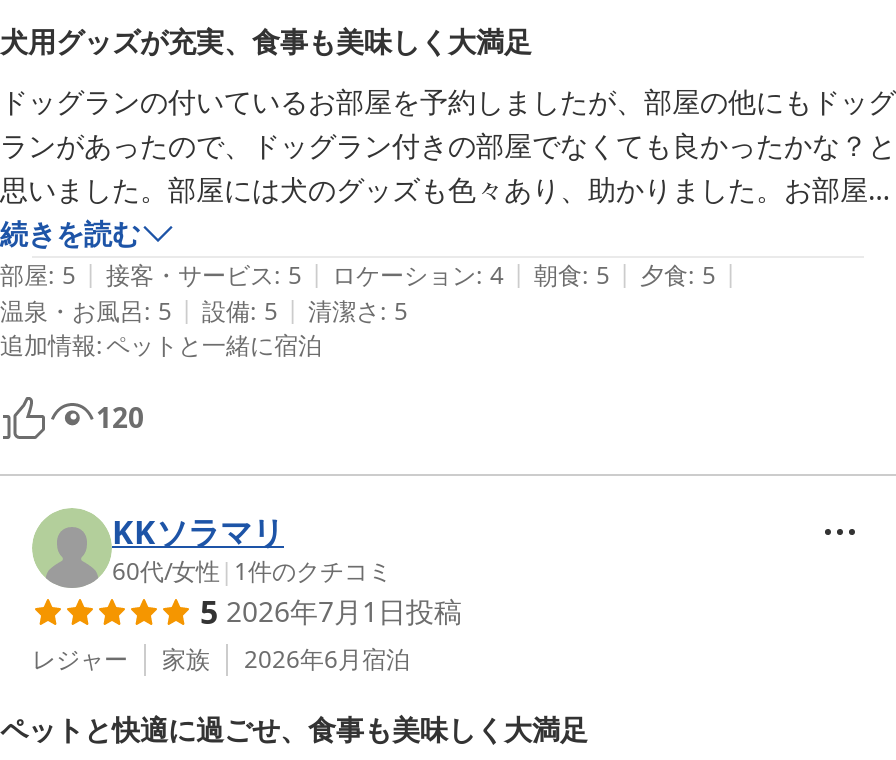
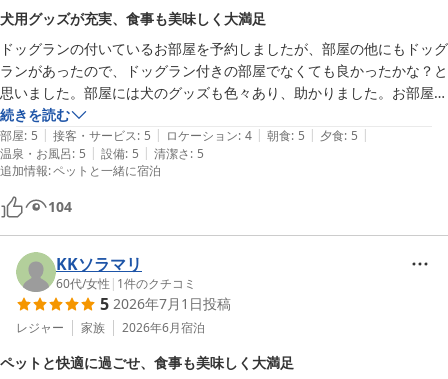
[96,398,144,436] 120 -> [48,197,72,216] 104

